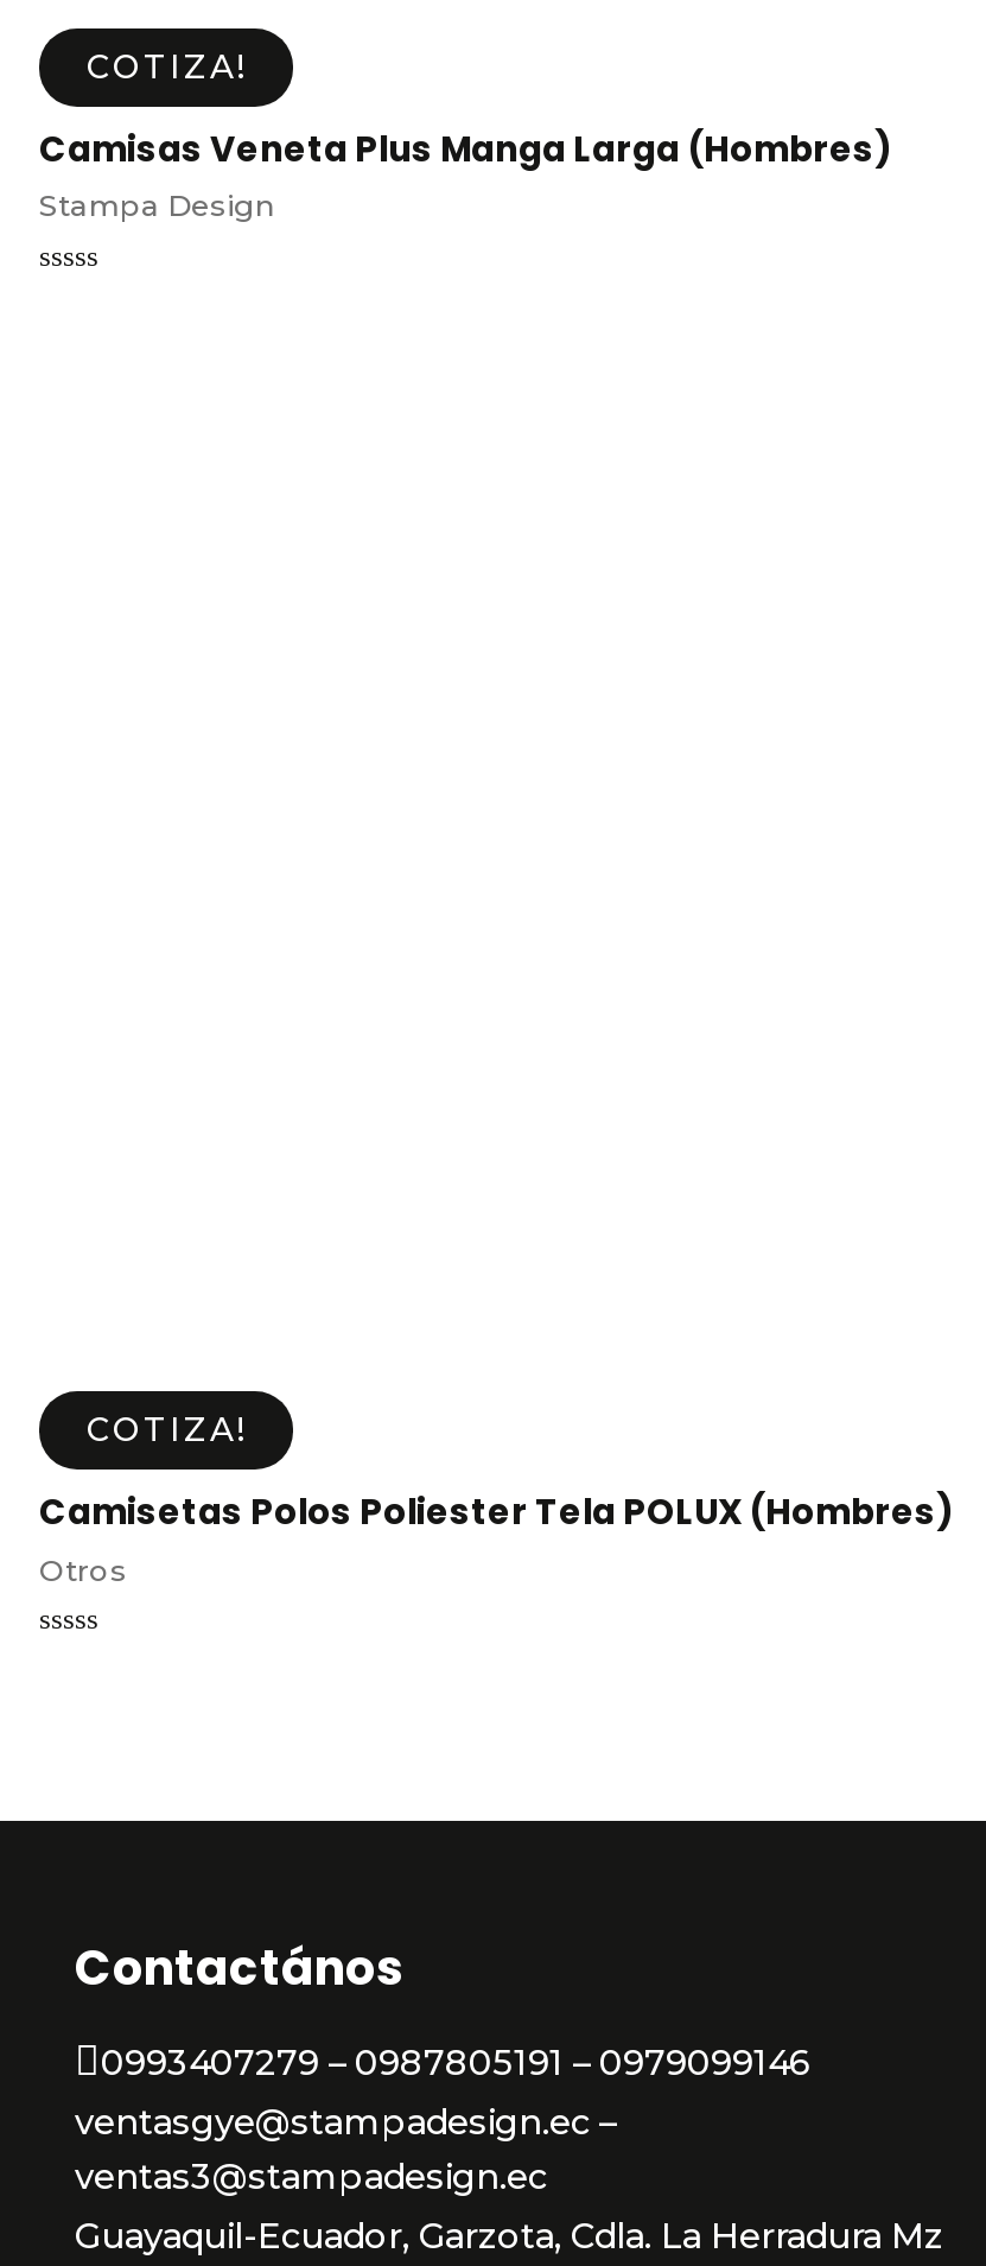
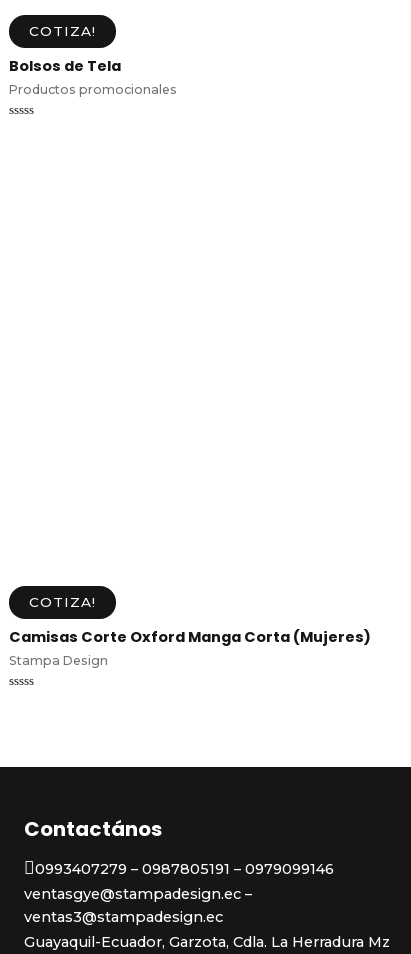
[39,127,891,174] Camisas Veneta Plus Manga Larga (Hombres) -> [9,56,177,97] Bolsos de Tela | Productos promocionales
moved [39,189,274,224] -> [9,653,108,668]: Stampa Design
[39,1490,953,1588] Camisetas Polos Poliester Tela POLUX (Hombres) | Otros -> [9,627,371,647] Camisas Corte Oxford Manga Corta (Mujeres)

